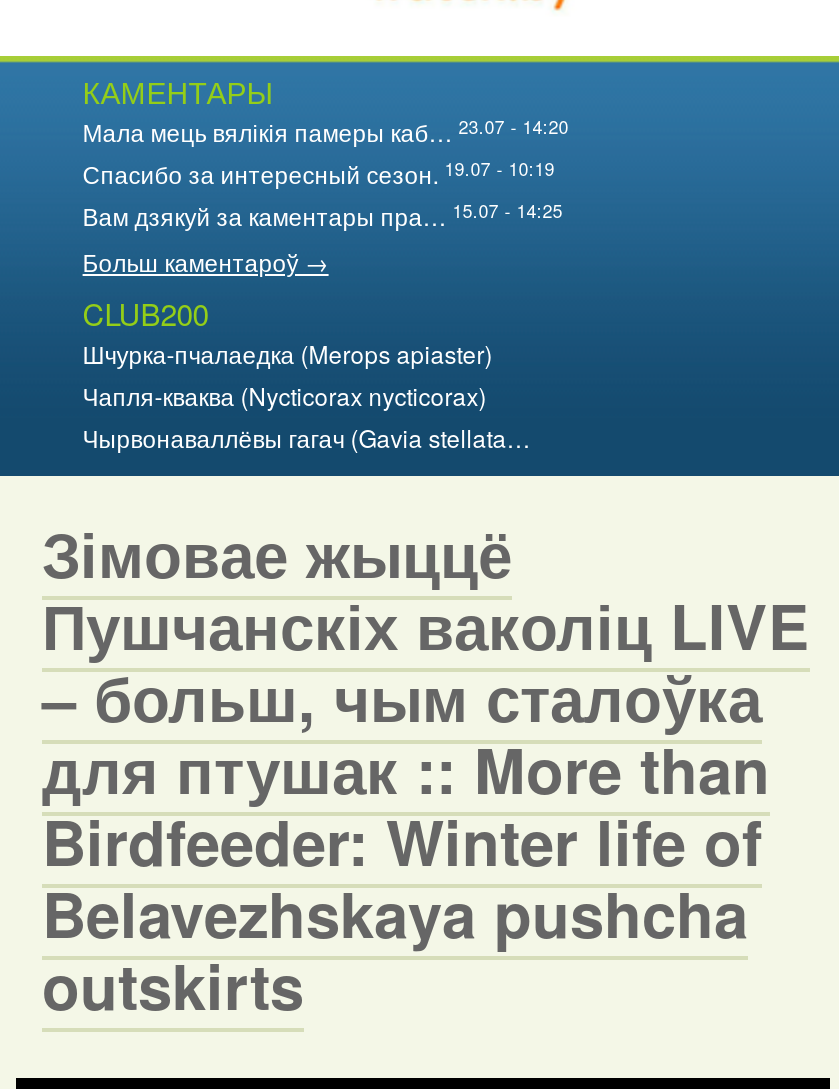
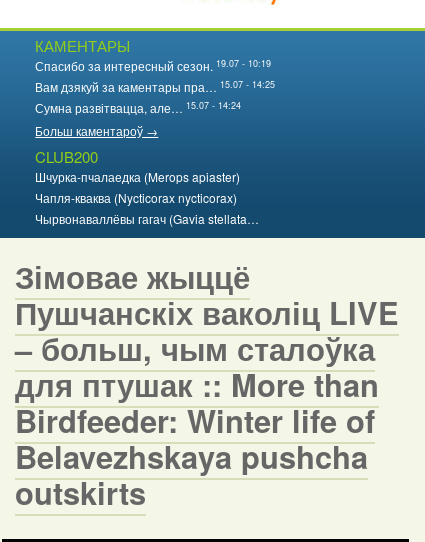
[83,113,569,148] Мала мець вялікія памеры каб… 23.07 - 14:20 -> none
moved [83,155,563,232] -> [35,56,275,95]: Спасибо за интересный сезон. 19.07 - 10:19 | Вам дзякуй за каментары пра… 15.07 - 14:25
none -> [35,98,241,116] Сумна развітвацца, але… 15.07 - 14:24

